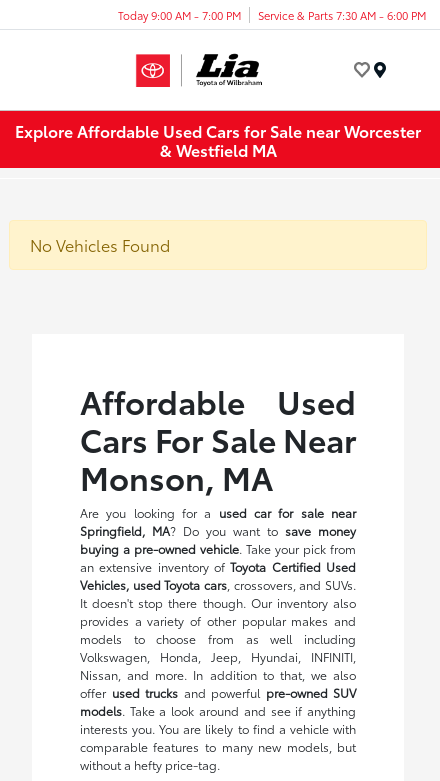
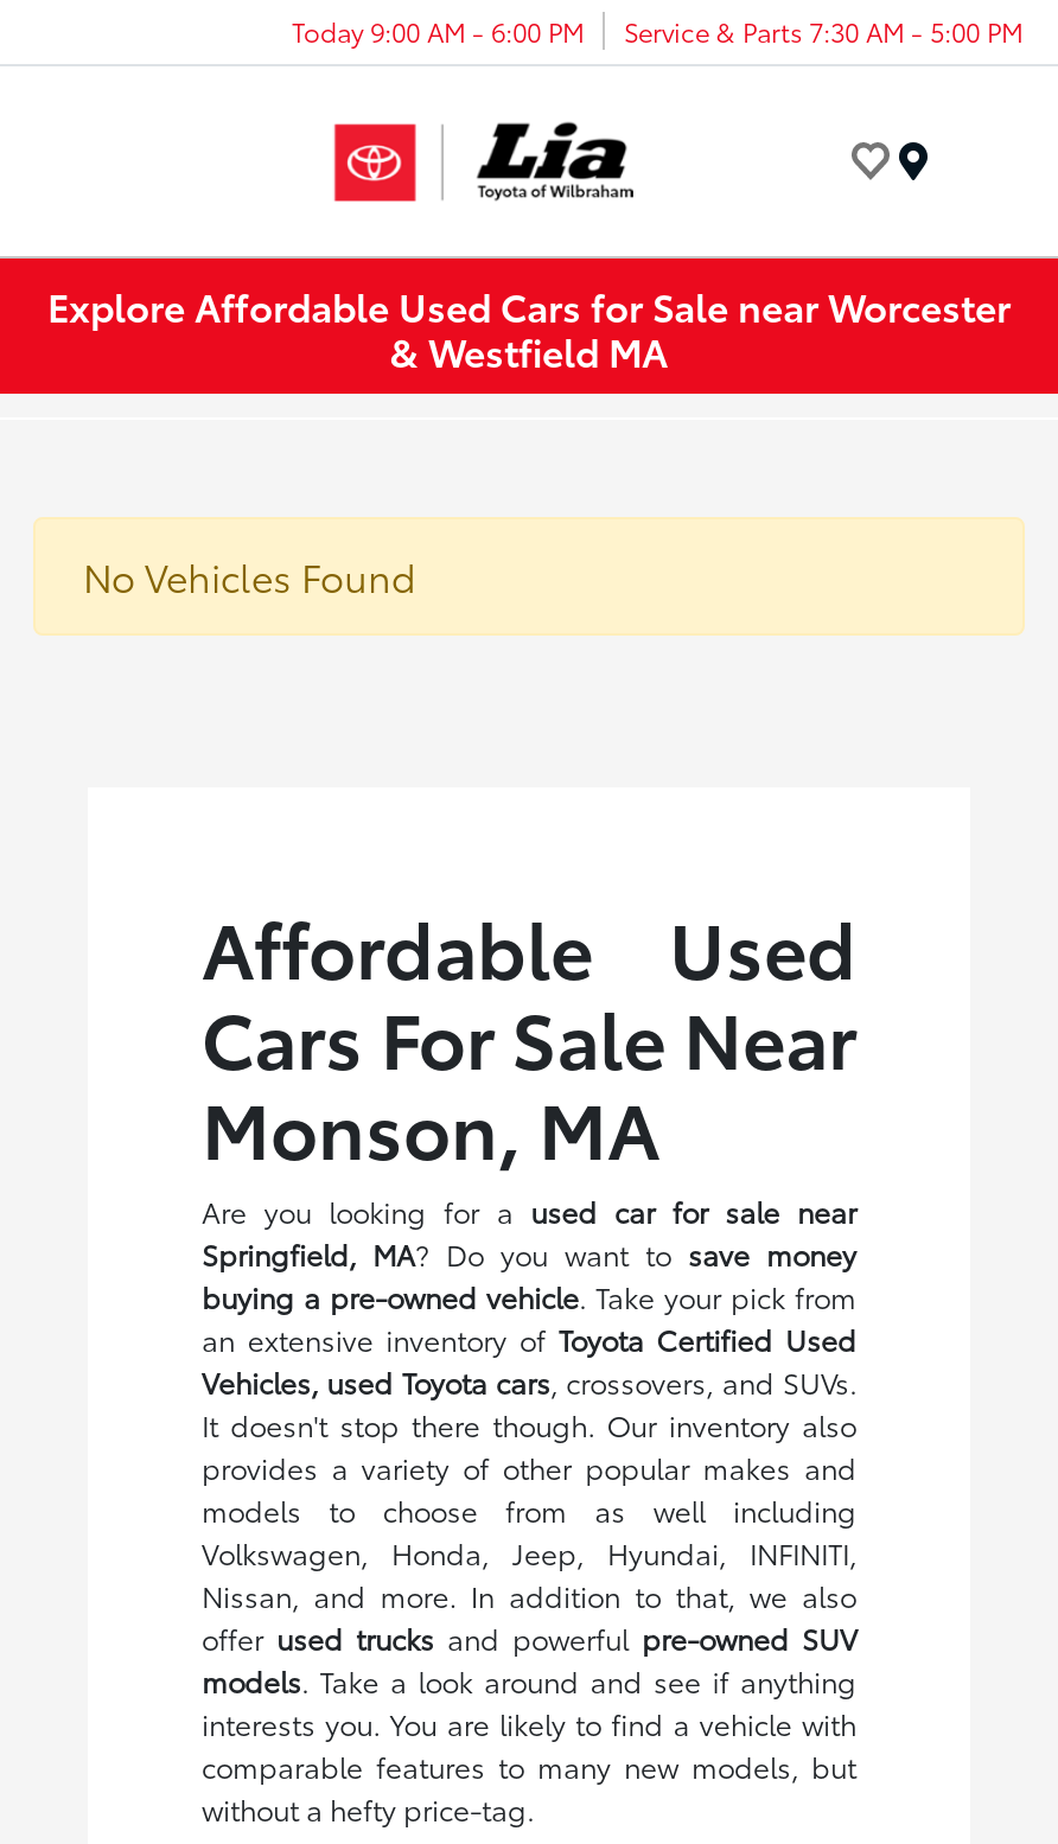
[118,6,241,22] Today 9:00 AM - 7:00 PM -> [292,11,584,49] Today 9:00 AM - 6:00 PM
[258,6,426,22] Service & Parts 7:30 AM - 6:00 PM -> [624,11,1022,49] Service & Parts 7:30 AM - 5:00 PM

